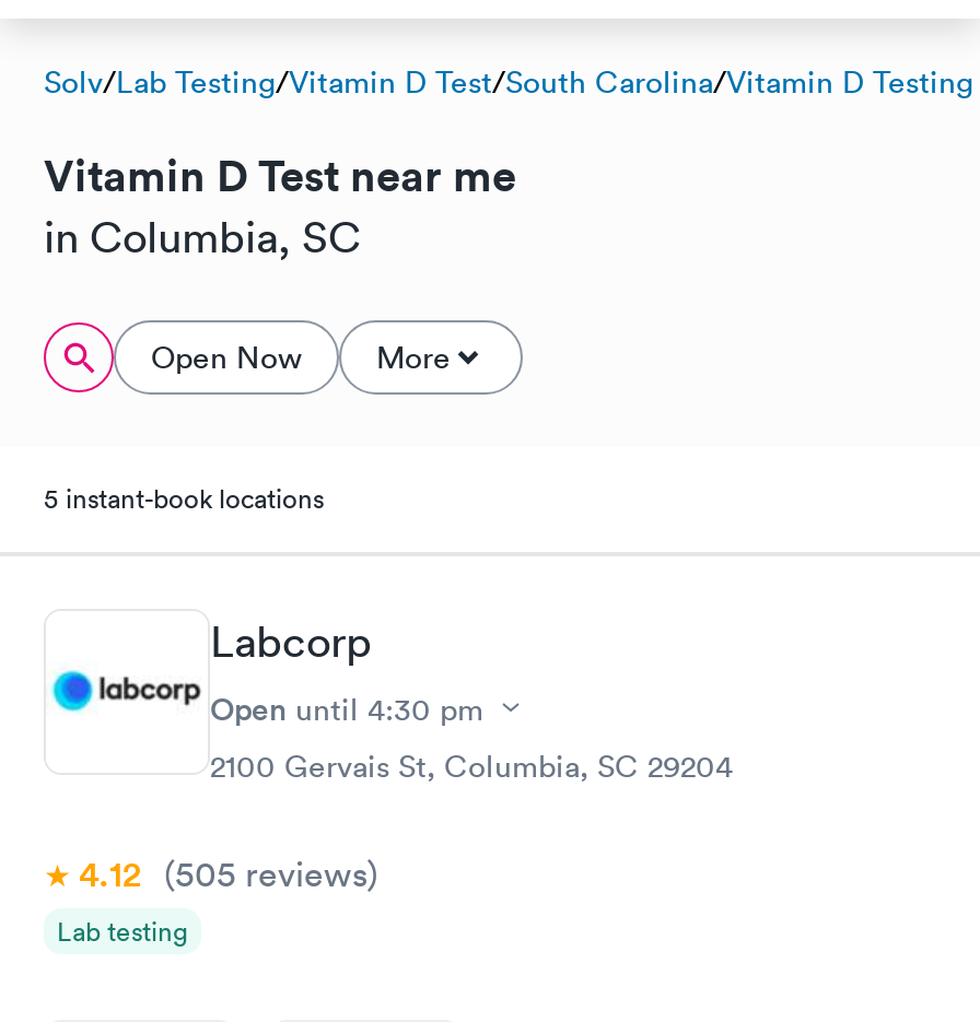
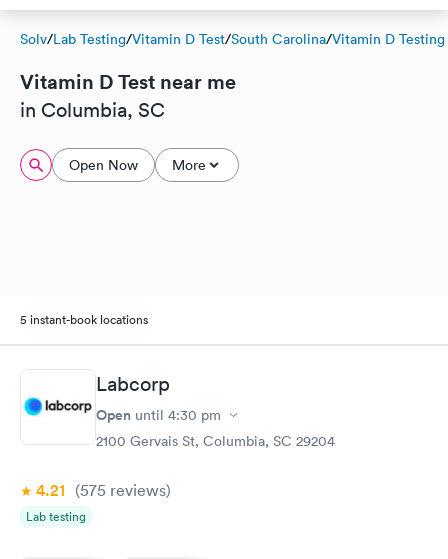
[79,850,378,896] 4.12 (505 reviews) -> [36,480,171,501] 4.21 (575 reviews)

